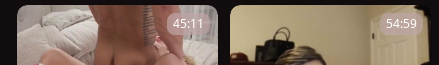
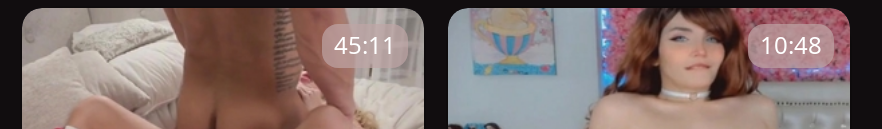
[386,14,417,31] 54:59 -> [760,28,822,62] 10:48

